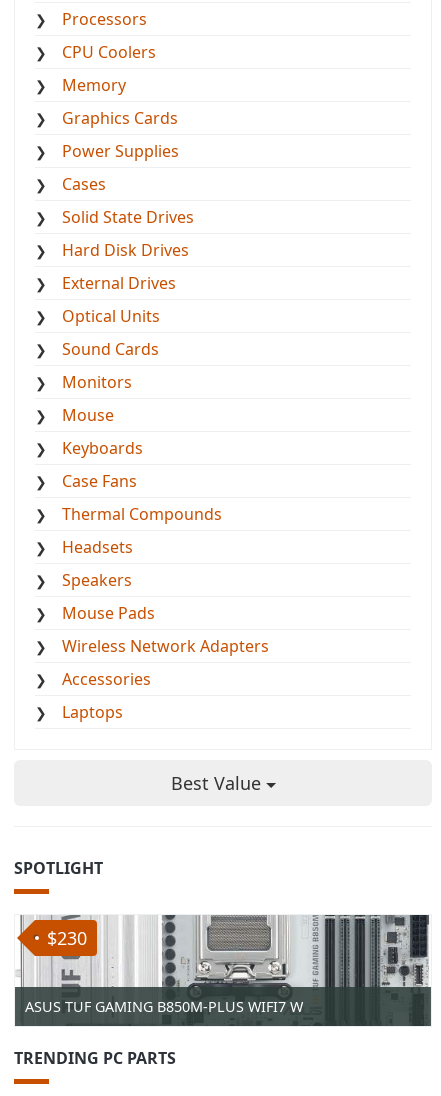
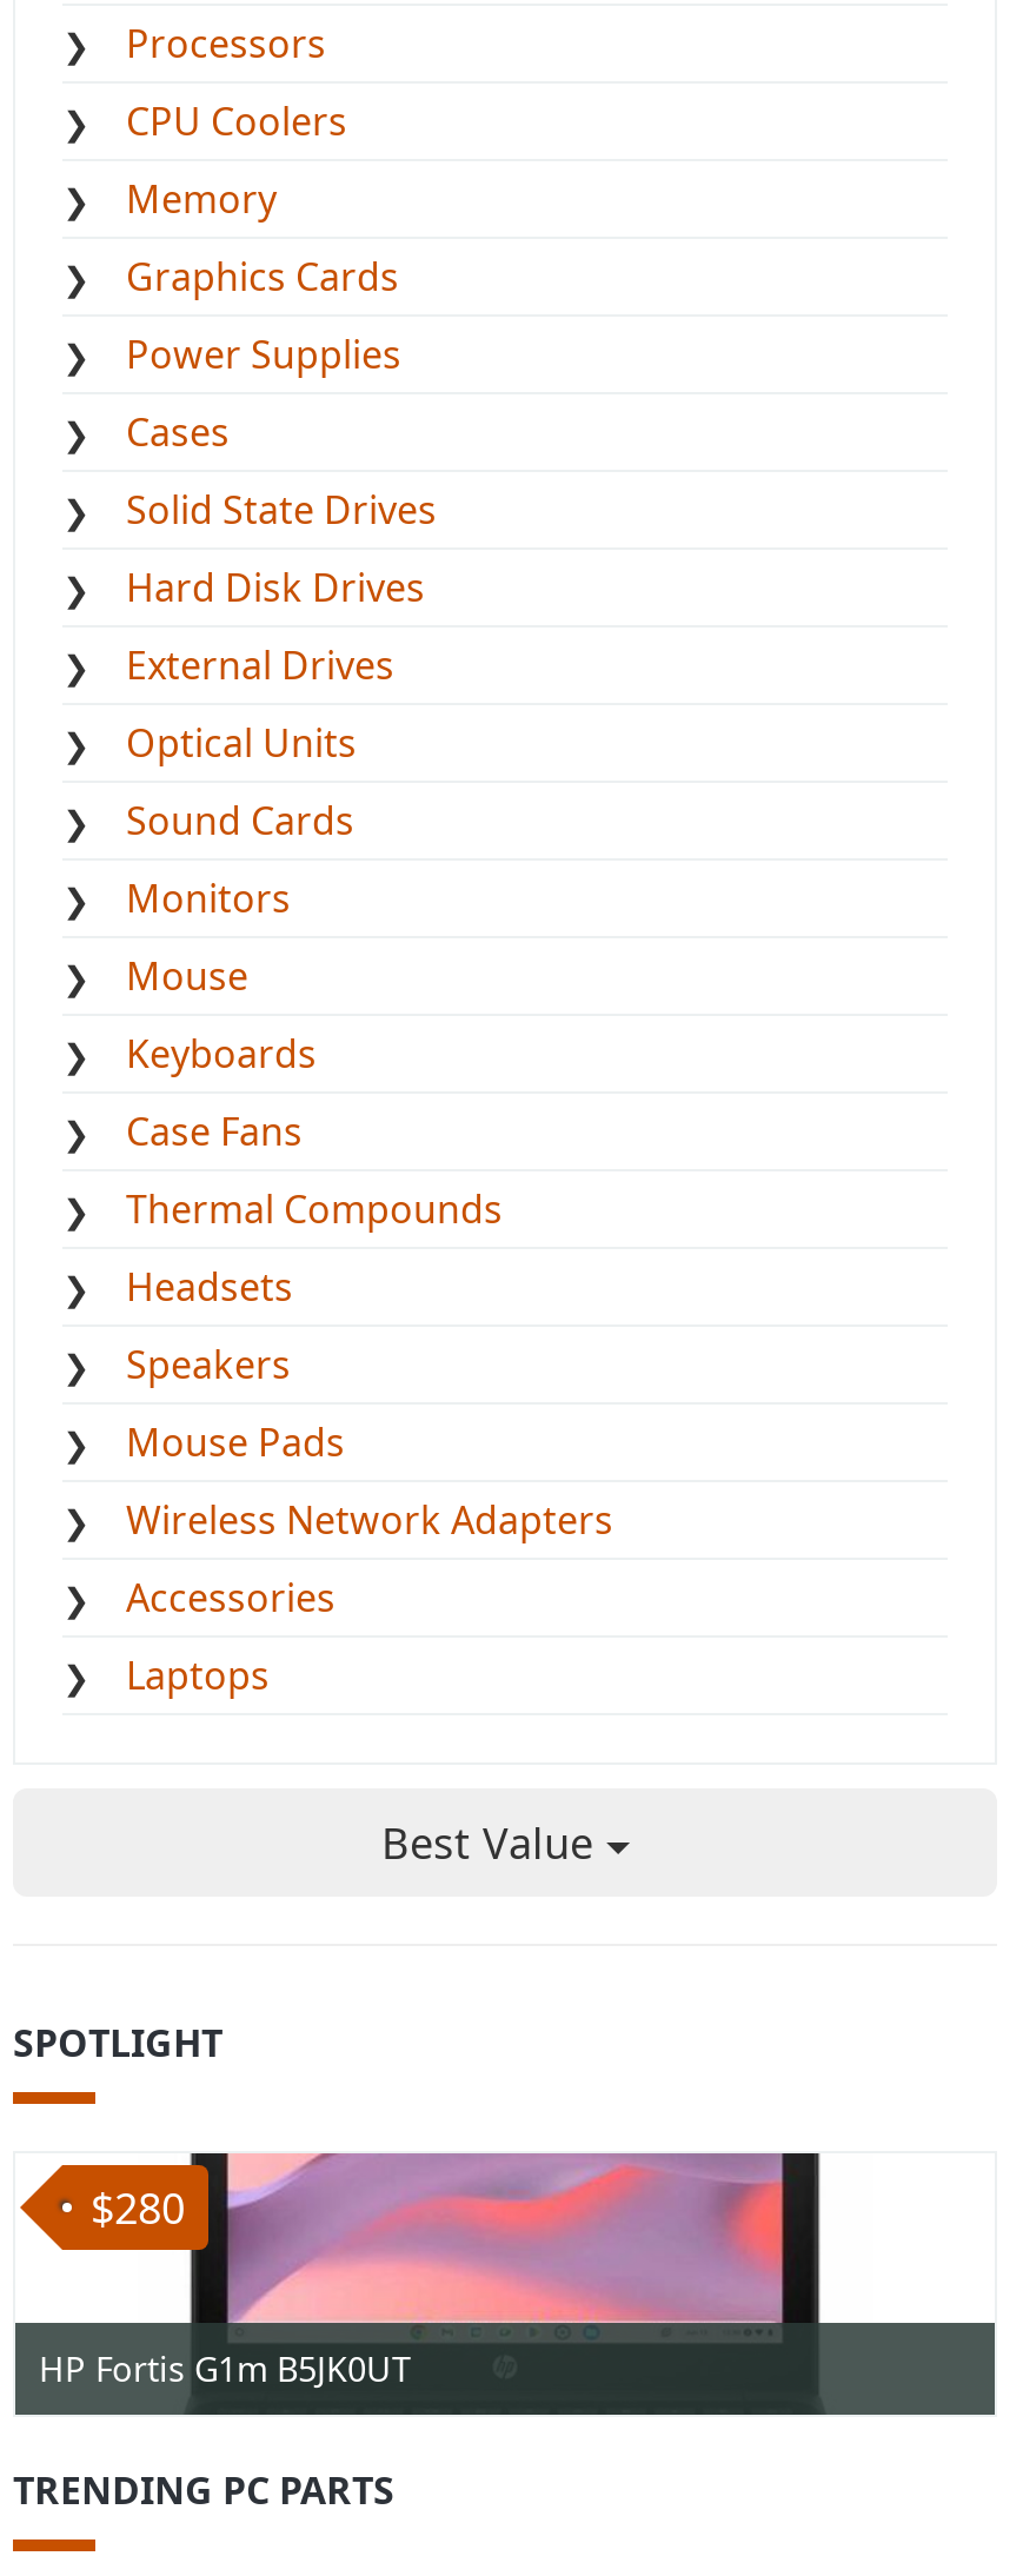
[16,914,430,1025] [image] | $230 -> [20,2151,990,2408] [image] | $280
[25,997,303,1016] ASUS TUF GAMING B850M-PLUS WIFI7 W -> [39,2346,411,2391] HP Fortis G1m B5JK0UT

